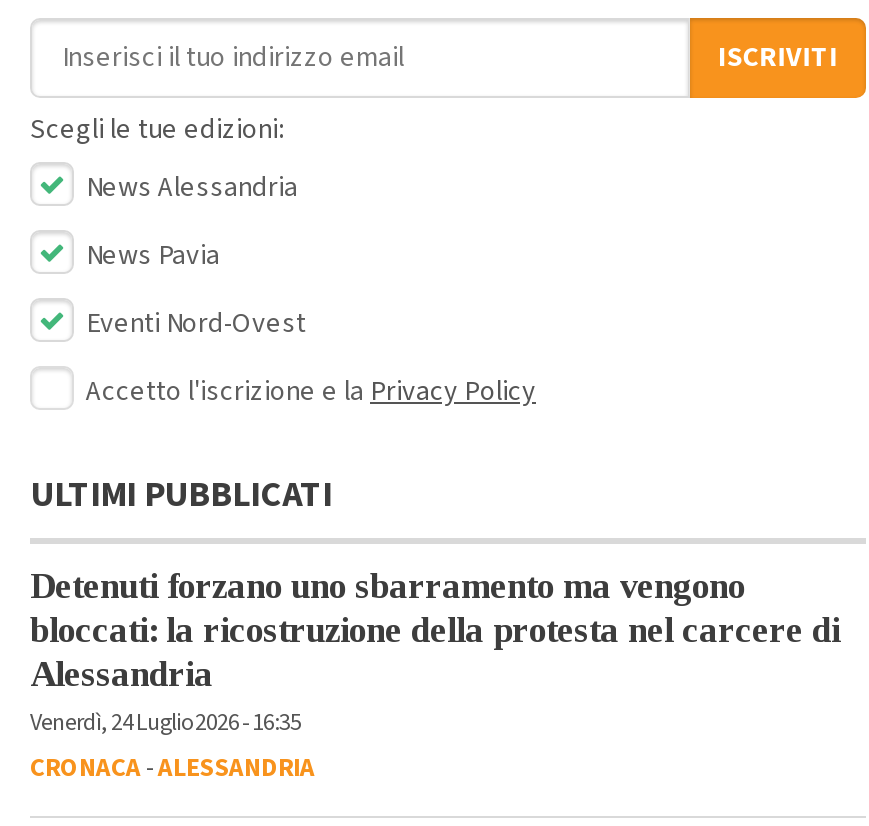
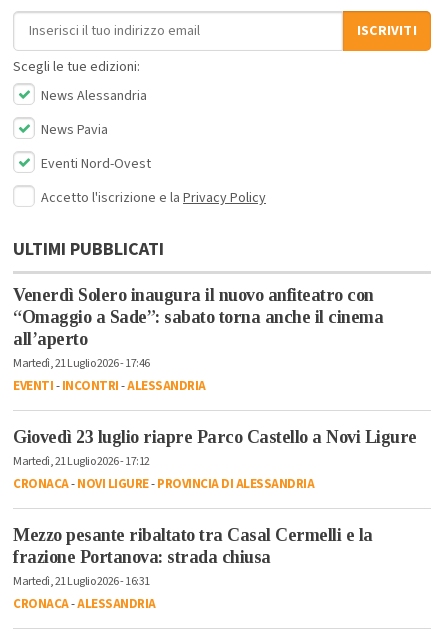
[30,566,840,740] Detenuti forzano uno sbarramento ma vengono | bloccati: la ricostruzione della protesta nel carcere di | Alessandria | Venerdì, 24 Luglio 2026 - 16:35 -> [13,285,416,590] Venerdì Solero inaugura il nuovo anfiteatro con | “Omaggio a Sade”: sabato torna anche il cinema | all’aperto | Martedì, 21 Luglio 2026 - 17:46 | EVENTI-INCONTRI-ALESSANDRIA | Giovedì 23 luglio riapre Parco Castello a Novi Ligure | Martedì, 21 Luglio 2026 - 17:12 | CRONACA-NOVI LIGURE-PROVINCIA DI ALESSANDRIA | Mezzo pesante ribaltato tra Casal Cermelli e la | frazione Portanova: strada chiusa | Martedì, 21 Luglio 2026 - 16:31

